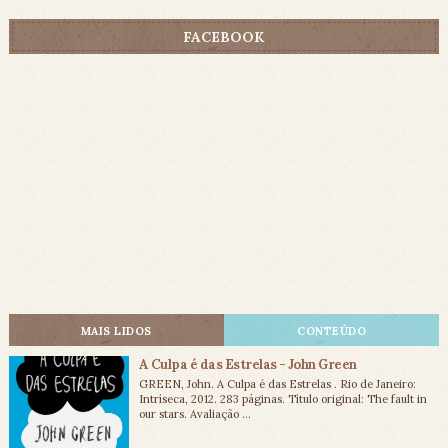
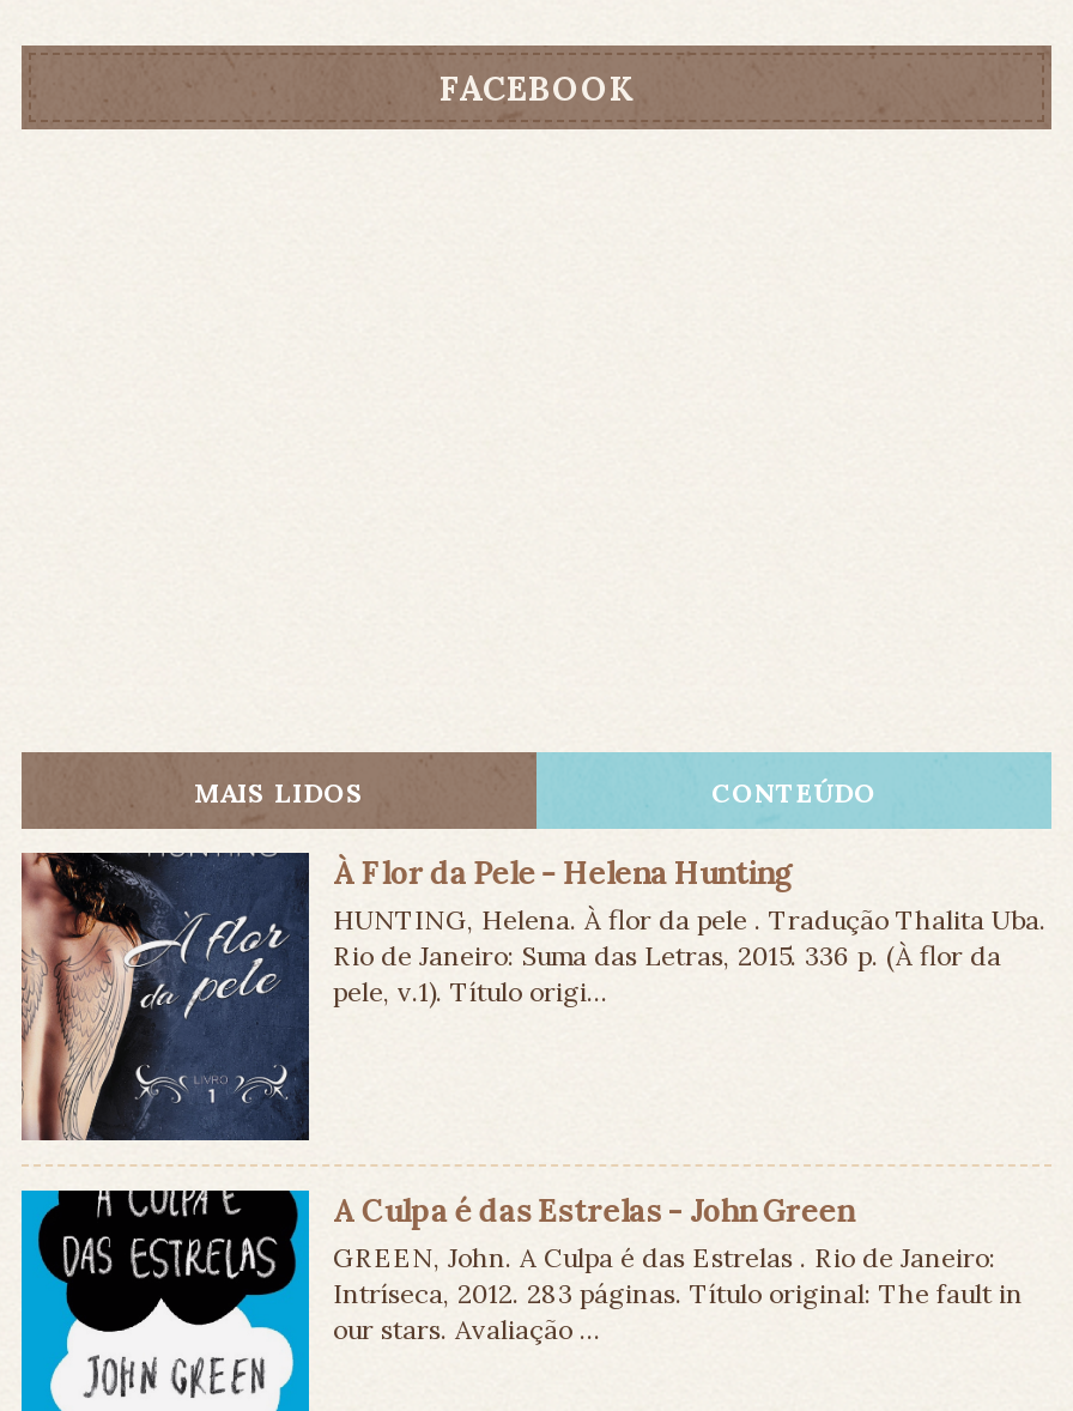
none -> [19,850,1047,1167] [image] | À Flor da Pele - Helena Hunting | HUNTING, Helena. À flor da pele . Tradução Thalita Uba. | Rio de Janeiro: Suma das Letras, 2015. 336 p. (À flor da | pele, v.1). Título origi...

